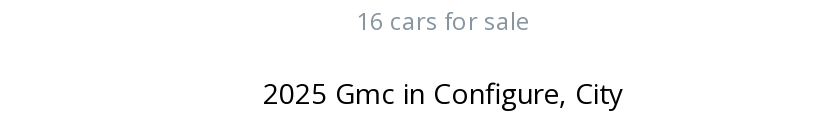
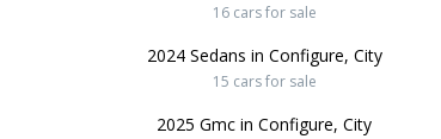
none -> [146,45,382,92] 2024 Sedans in Configure, City | 15 cars for sale

